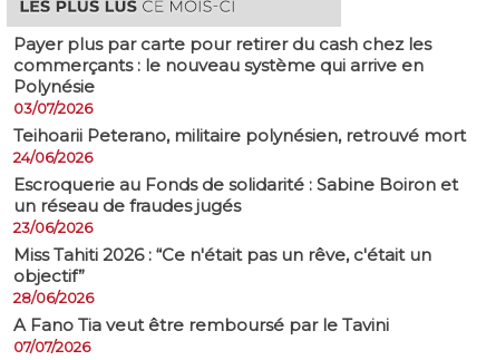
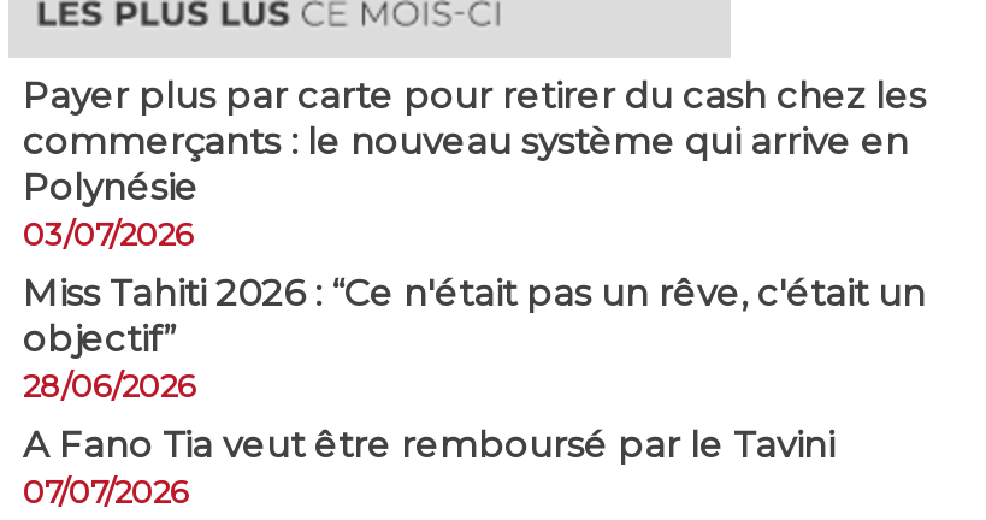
[13,125,466,236] Teihoarii Peterano, militaire polynésien, retrouvé mort | 24/06/2026 | Escroquerie au Fonds de solidarité : Sabine Boiron et | un réseau de fraudes jugés | 23/06/2026 -> none

